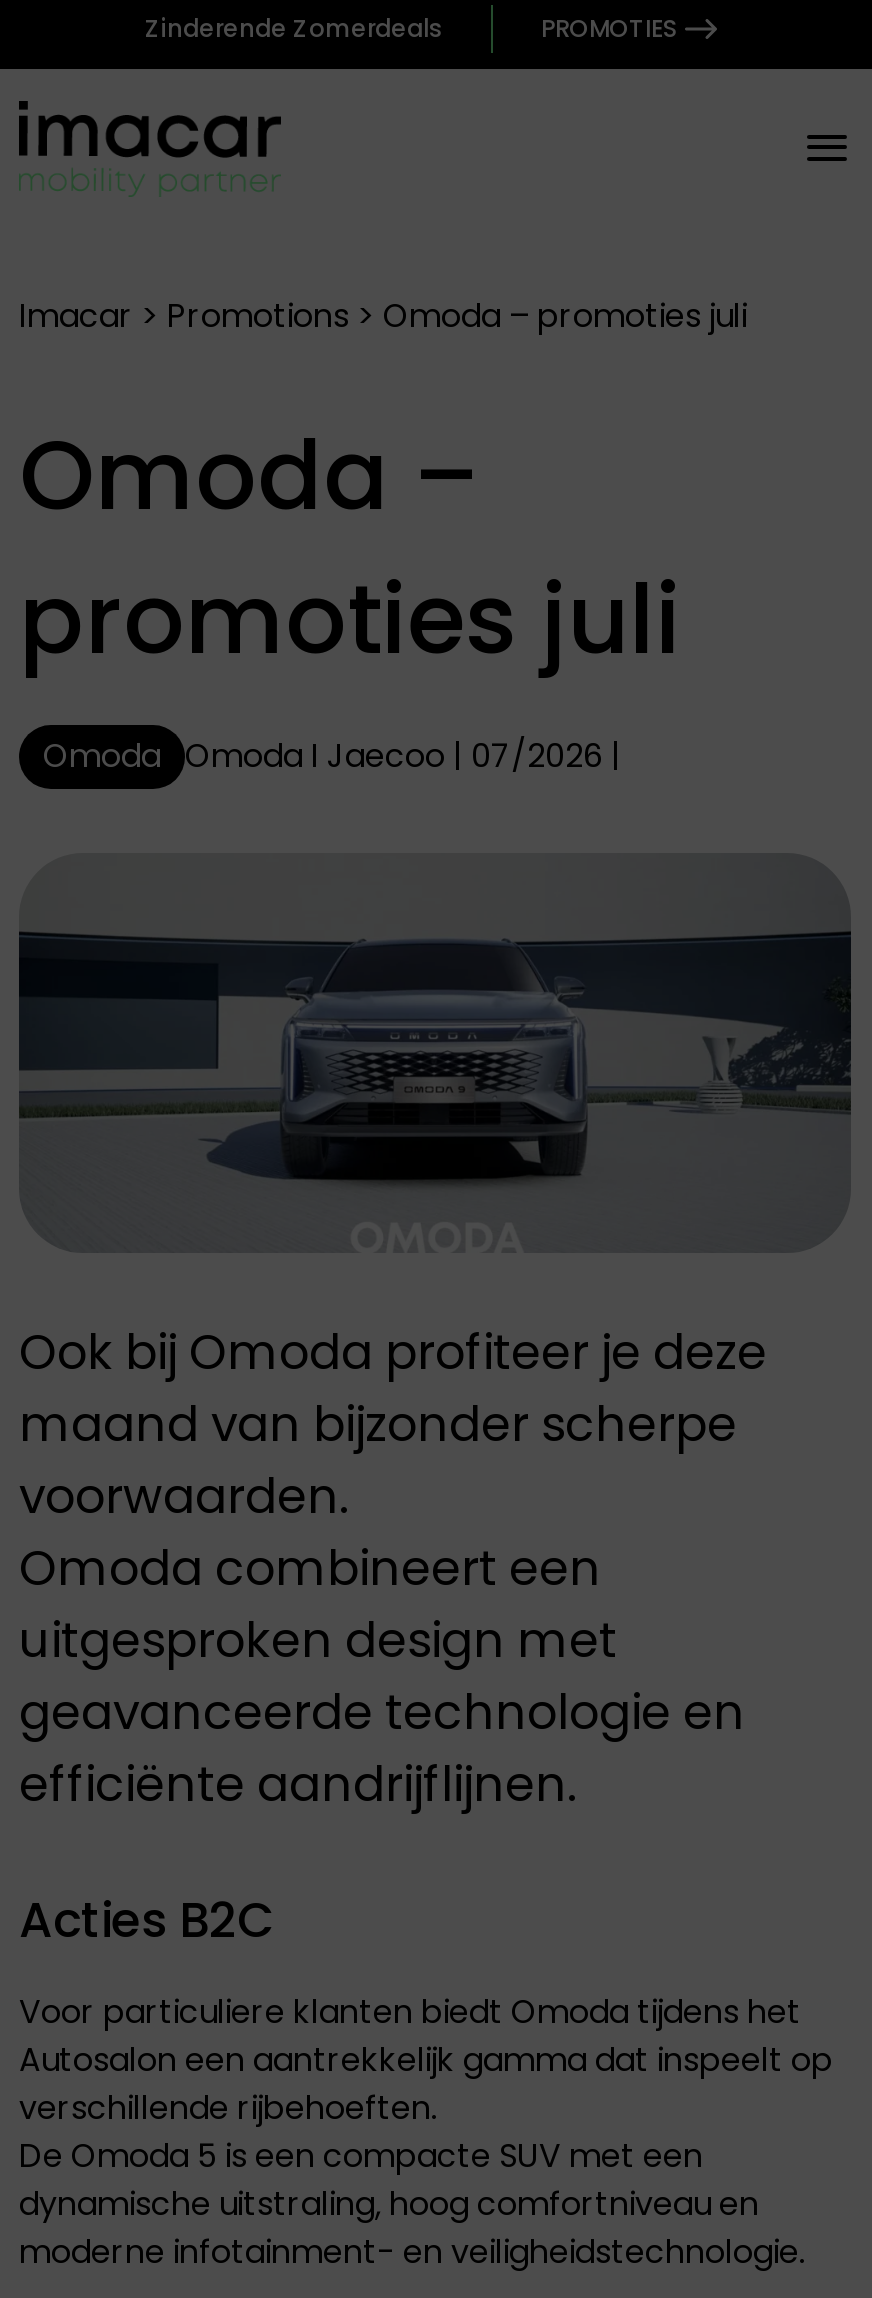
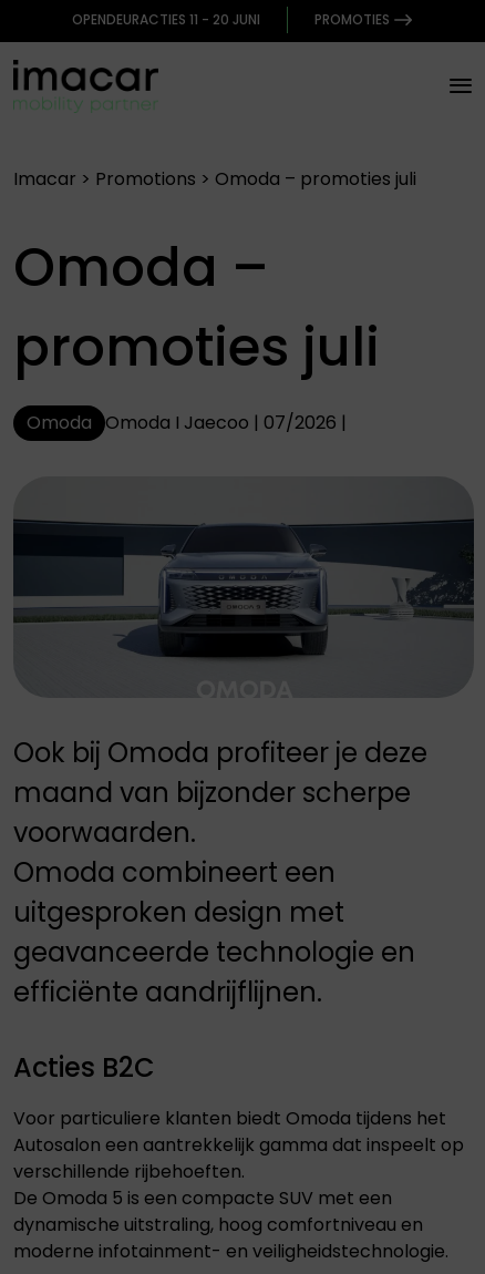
[145,11,443,45] Zinderende Zomerdeals -> [71,10,260,29] OPENDEURACTIES 11 - 20 JUNI

